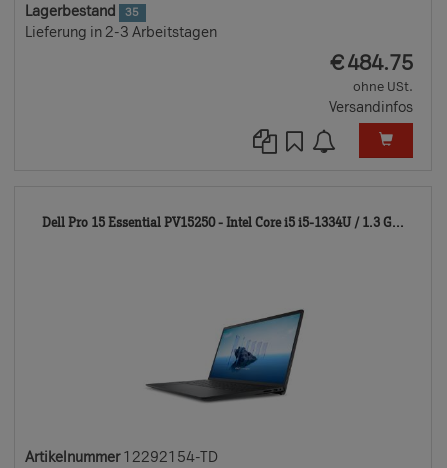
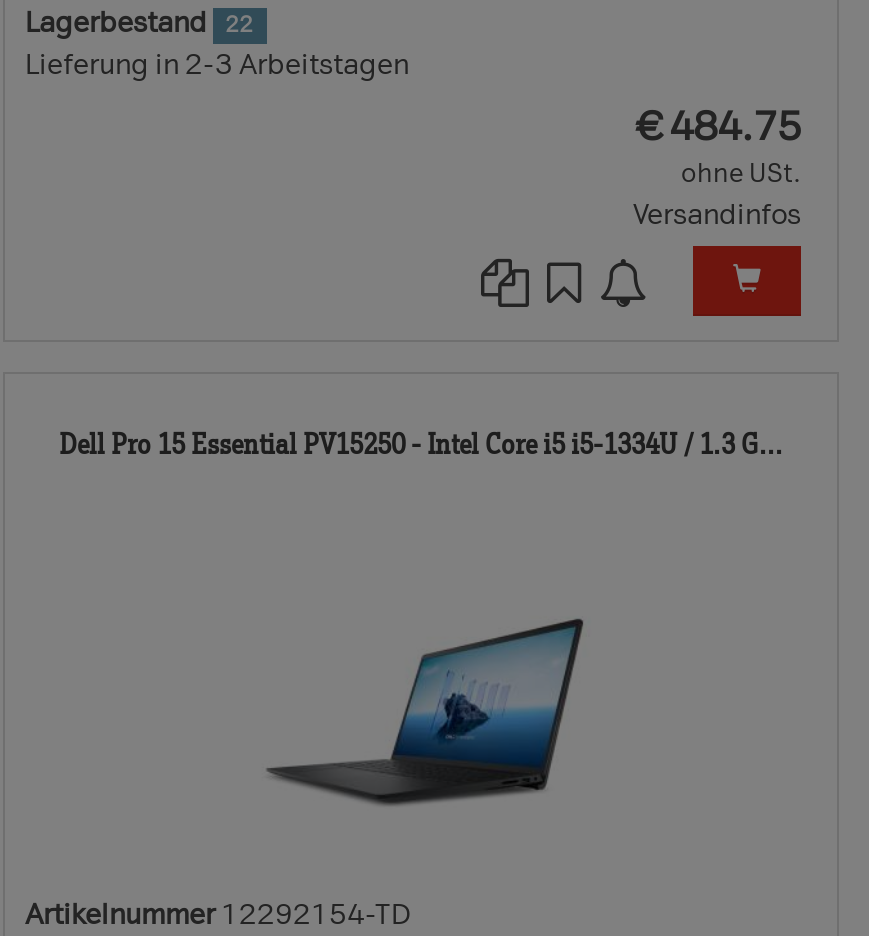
[25,3,139,20] Lagerbestand 35 -> [25,6,254,40] Lagerbestand 22

